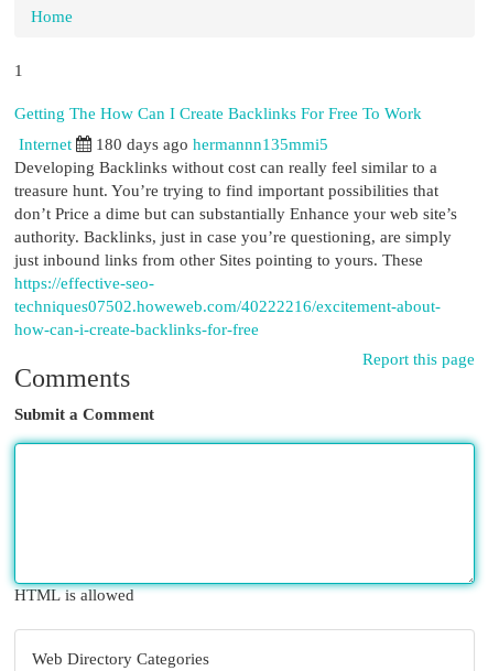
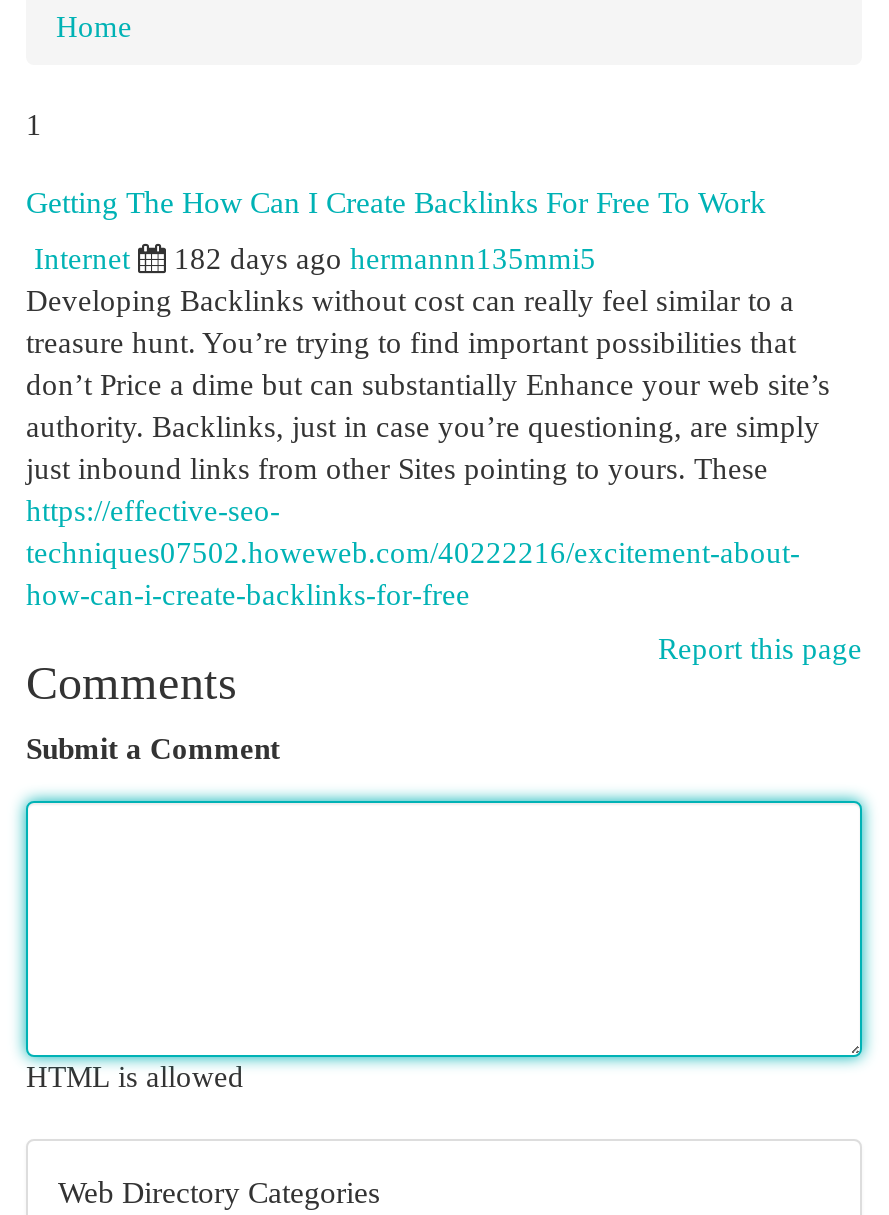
[96,136,328,153] 180 days ago hermannn135mmi5 -> [174,243,596,275] 182 days ago hermannn135mmi5

